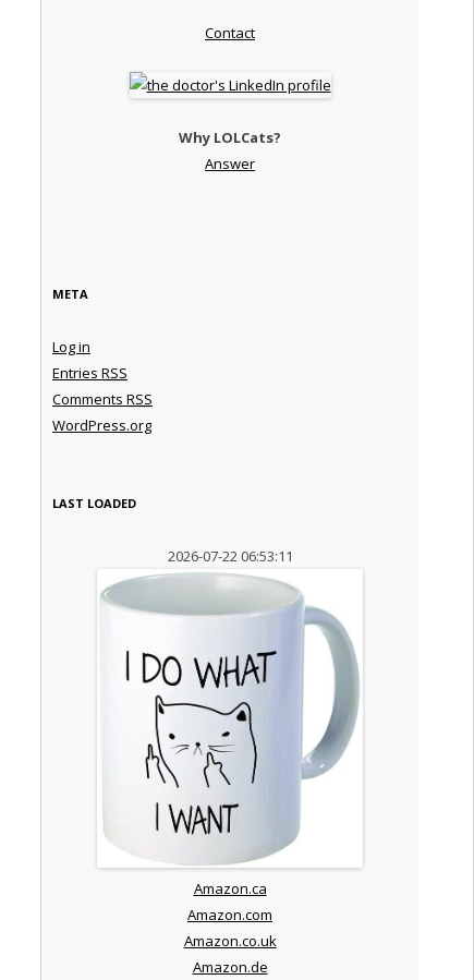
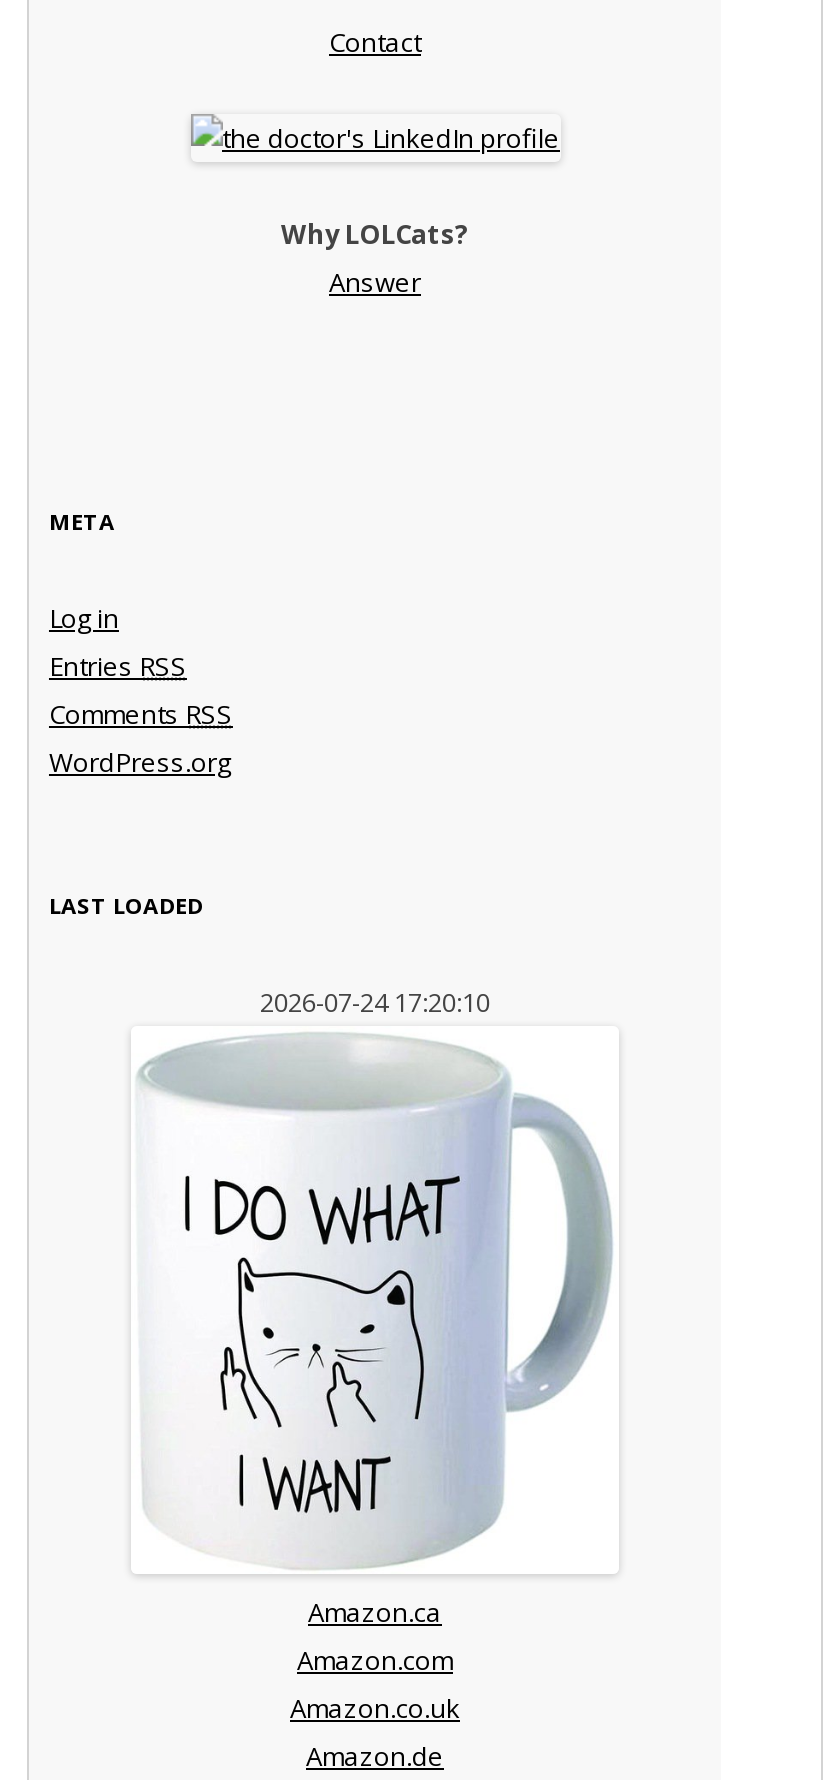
[167,546,293,565] 2026-07-22 06:53:11 -> [260,983,490,1019] 2026-07-24 17:20:10

